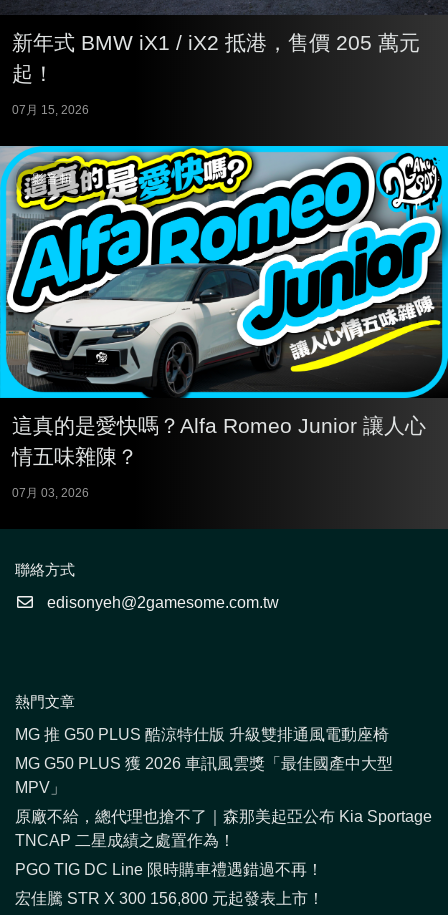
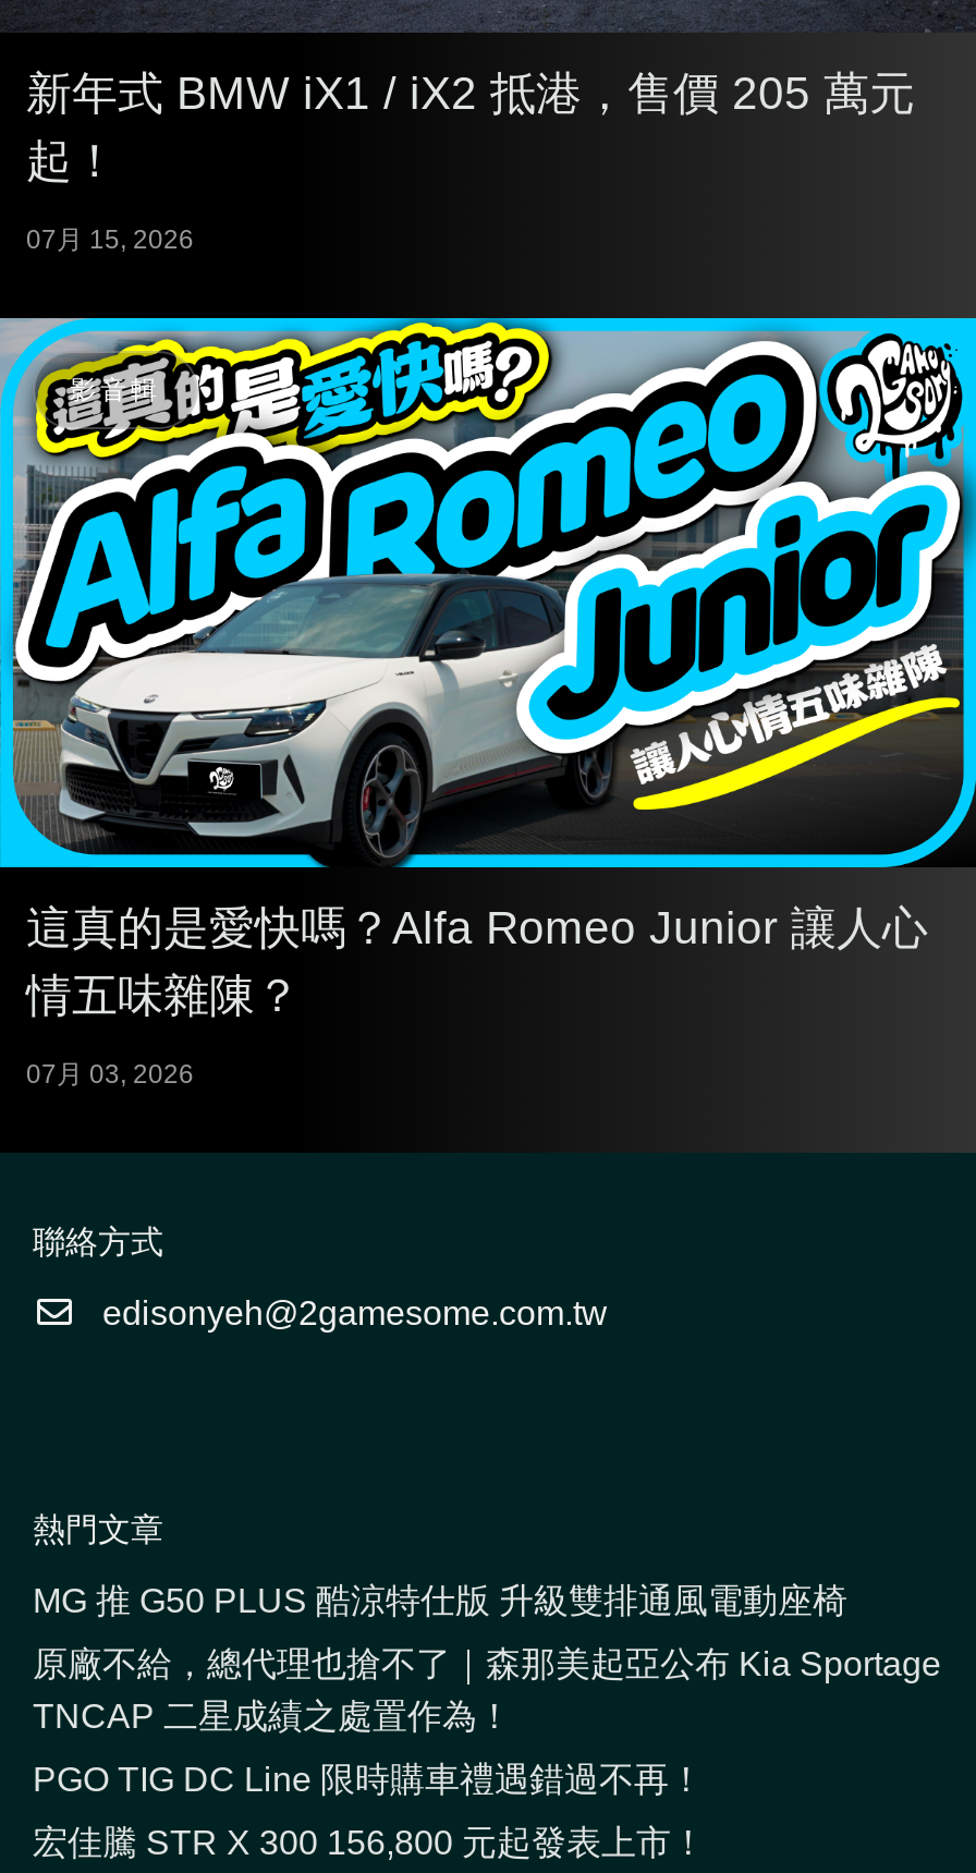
[15,754,393,795] MG G50 PLUS 獲 2026 車訊風雲獎「最佳國產中大型 | MPV」 -> none

